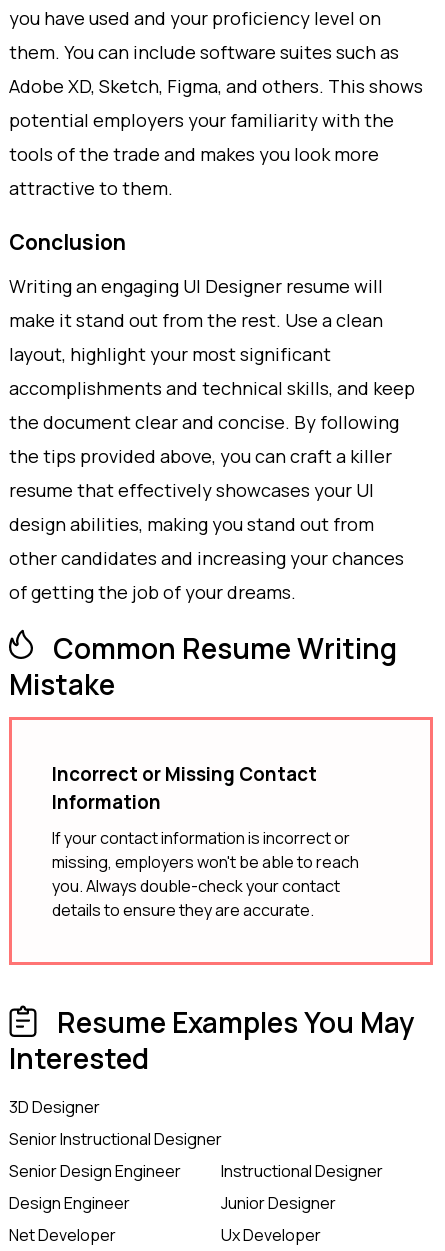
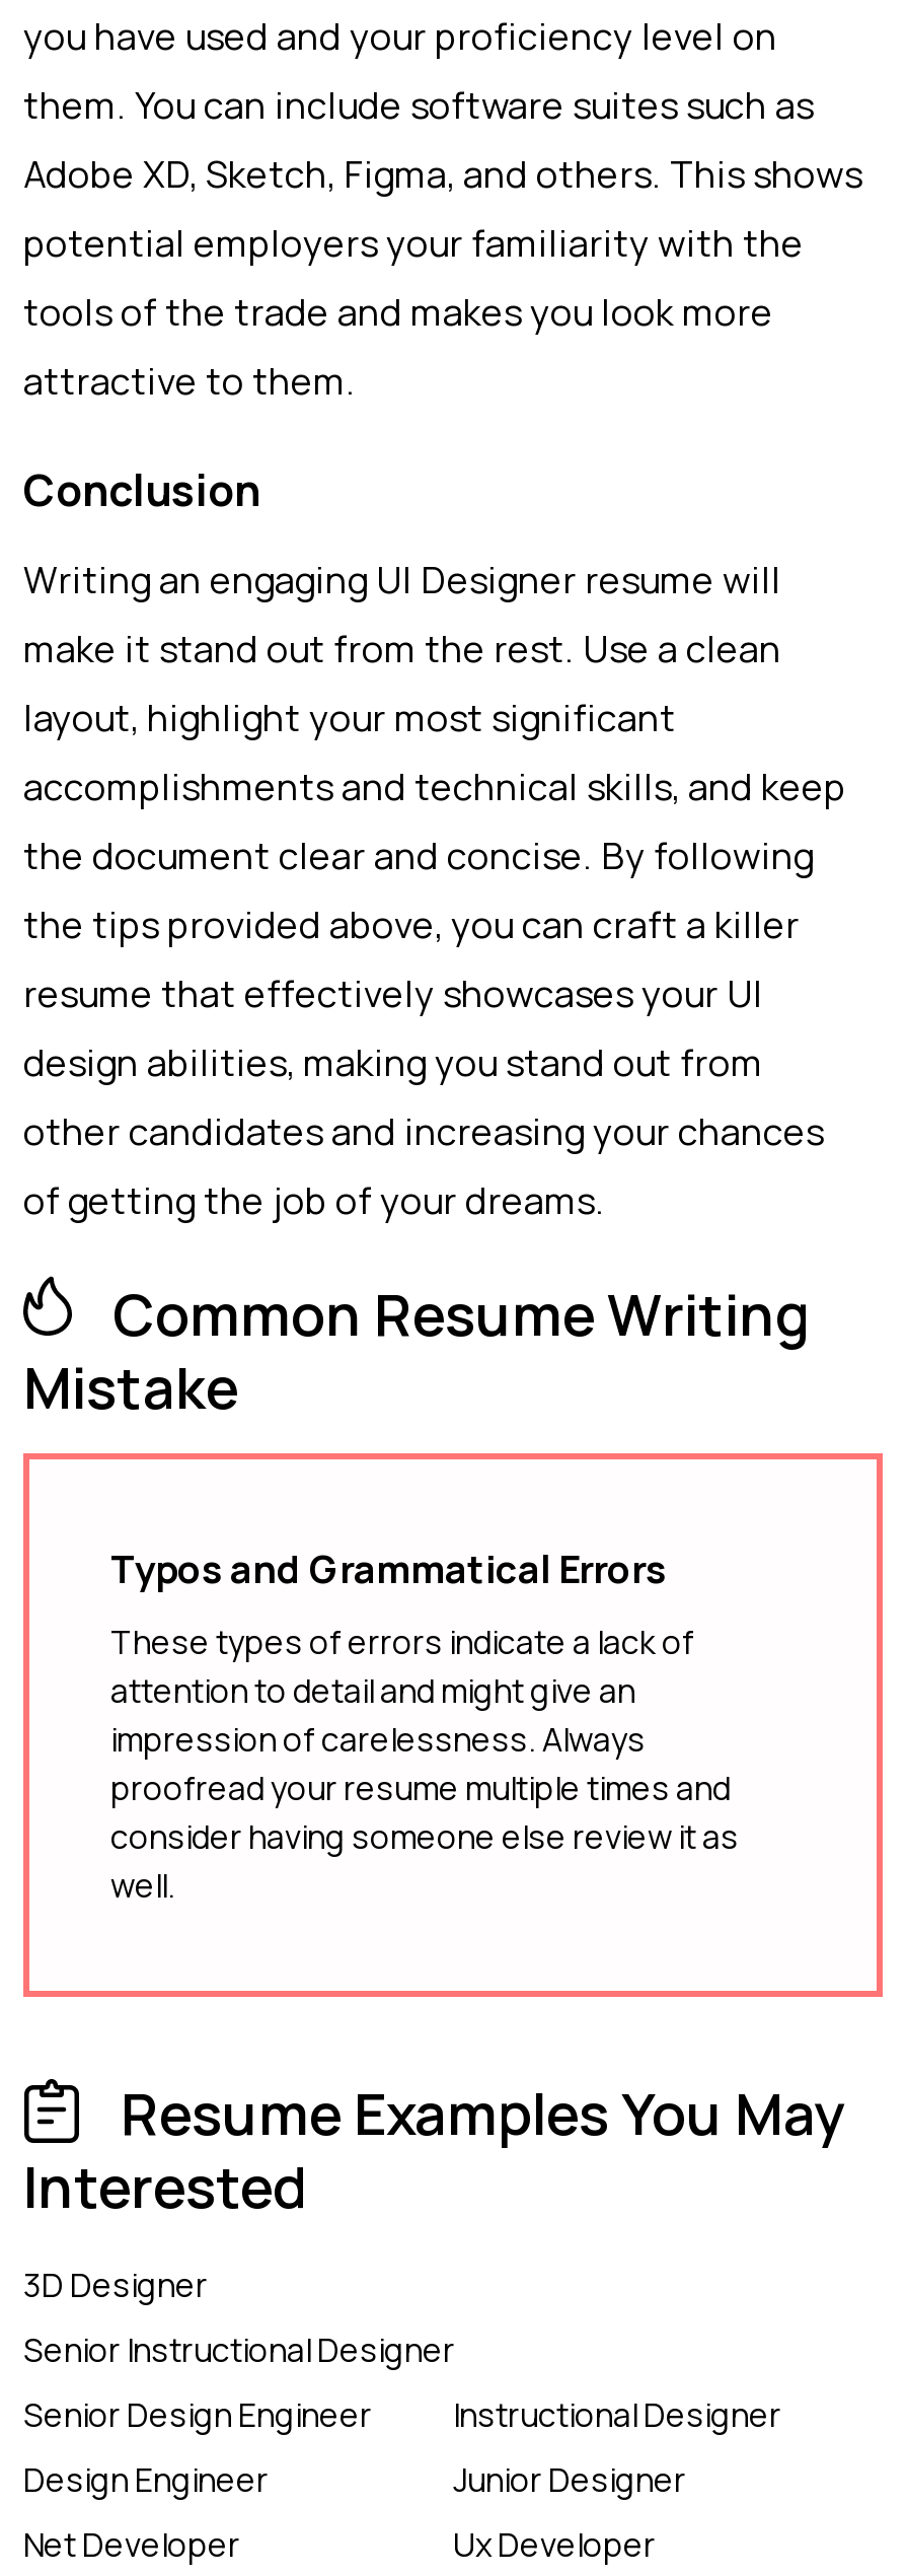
[52,761,317,815] Incorrect or Missing Contact | Information -> [110,1543,666,1595] Typos and Grammatical Errors
[52,827,359,921] If your contact information is incorrect or | missing, employers won't be able to reach | you. Always double-check your contact | details to ensure they are accurate. -> [110,1620,739,1908] These types of errors indicate a lack of | attention to detail and might give an | impression of carelessness. Always | proofread your resume multiple times and | consider having someone else review it as | well.

